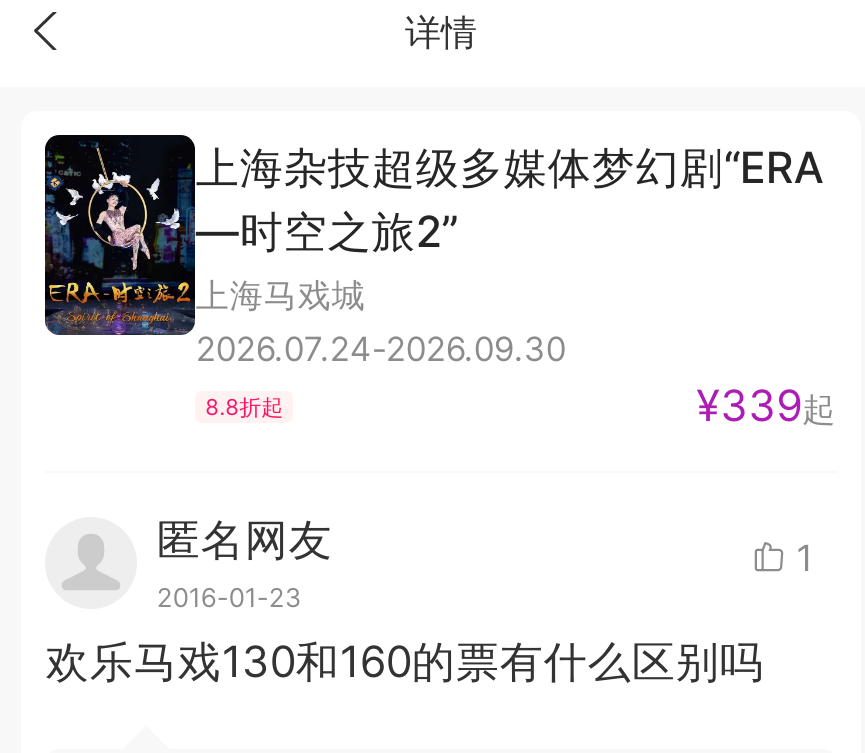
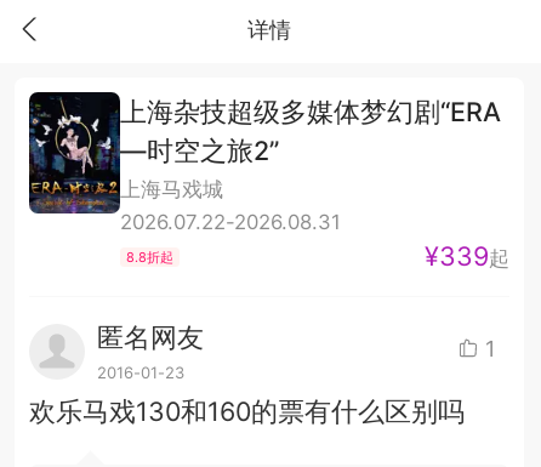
[196,329,566,369] 2026.07.24-2026.09.30 -> [120,210,341,234] 2026.07.22-2026.08.31

